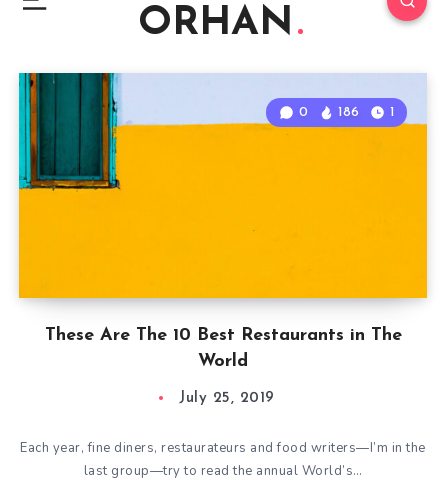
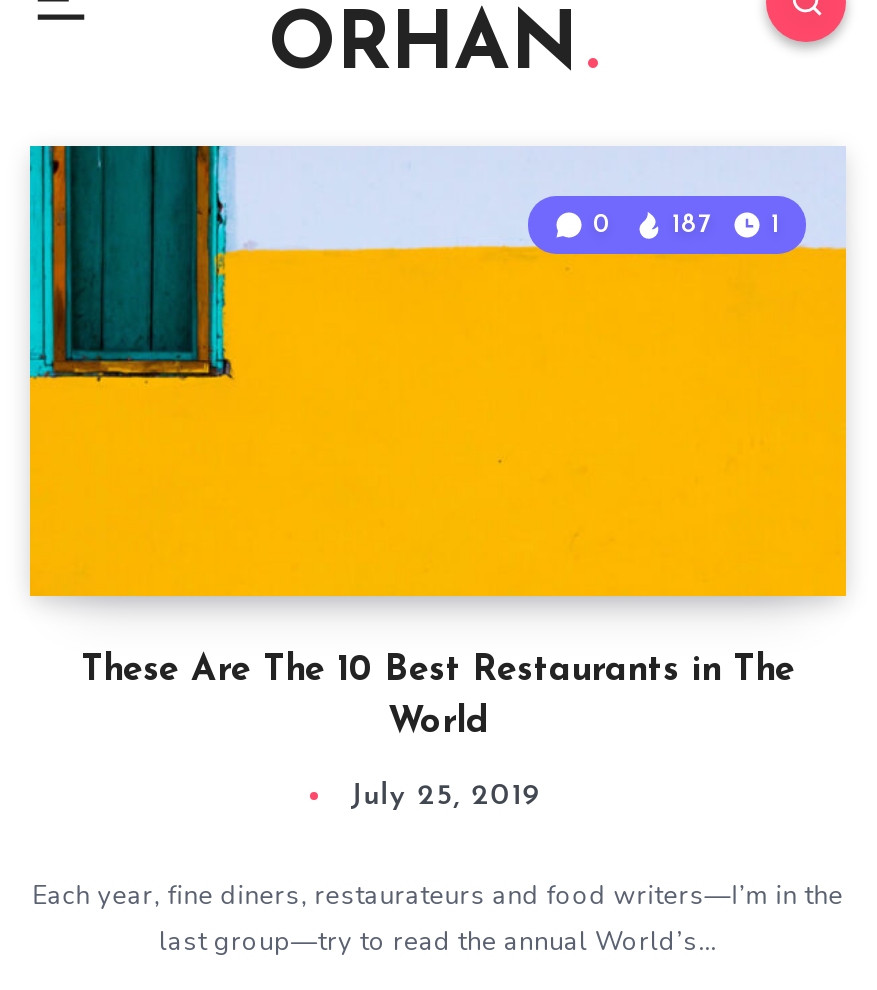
[298,106,394,119] 0 186 1 -> [593,212,780,238] 0 187 1

